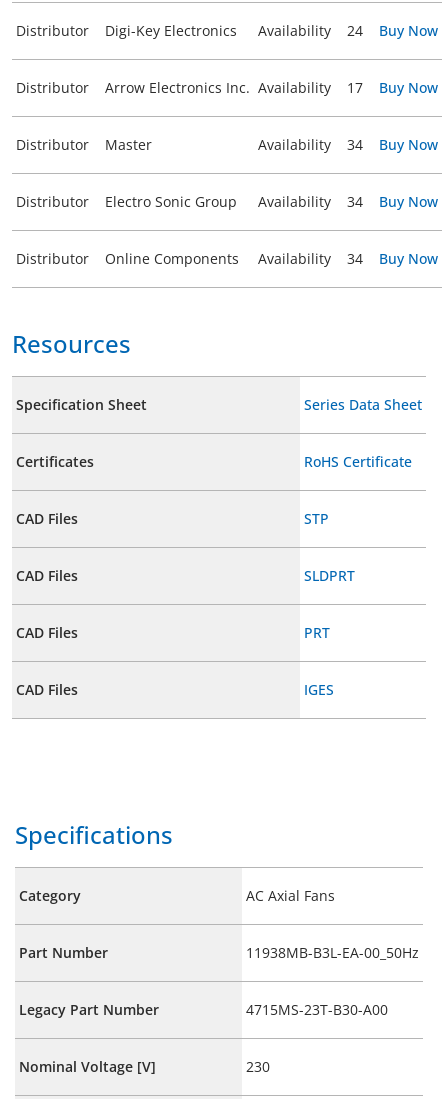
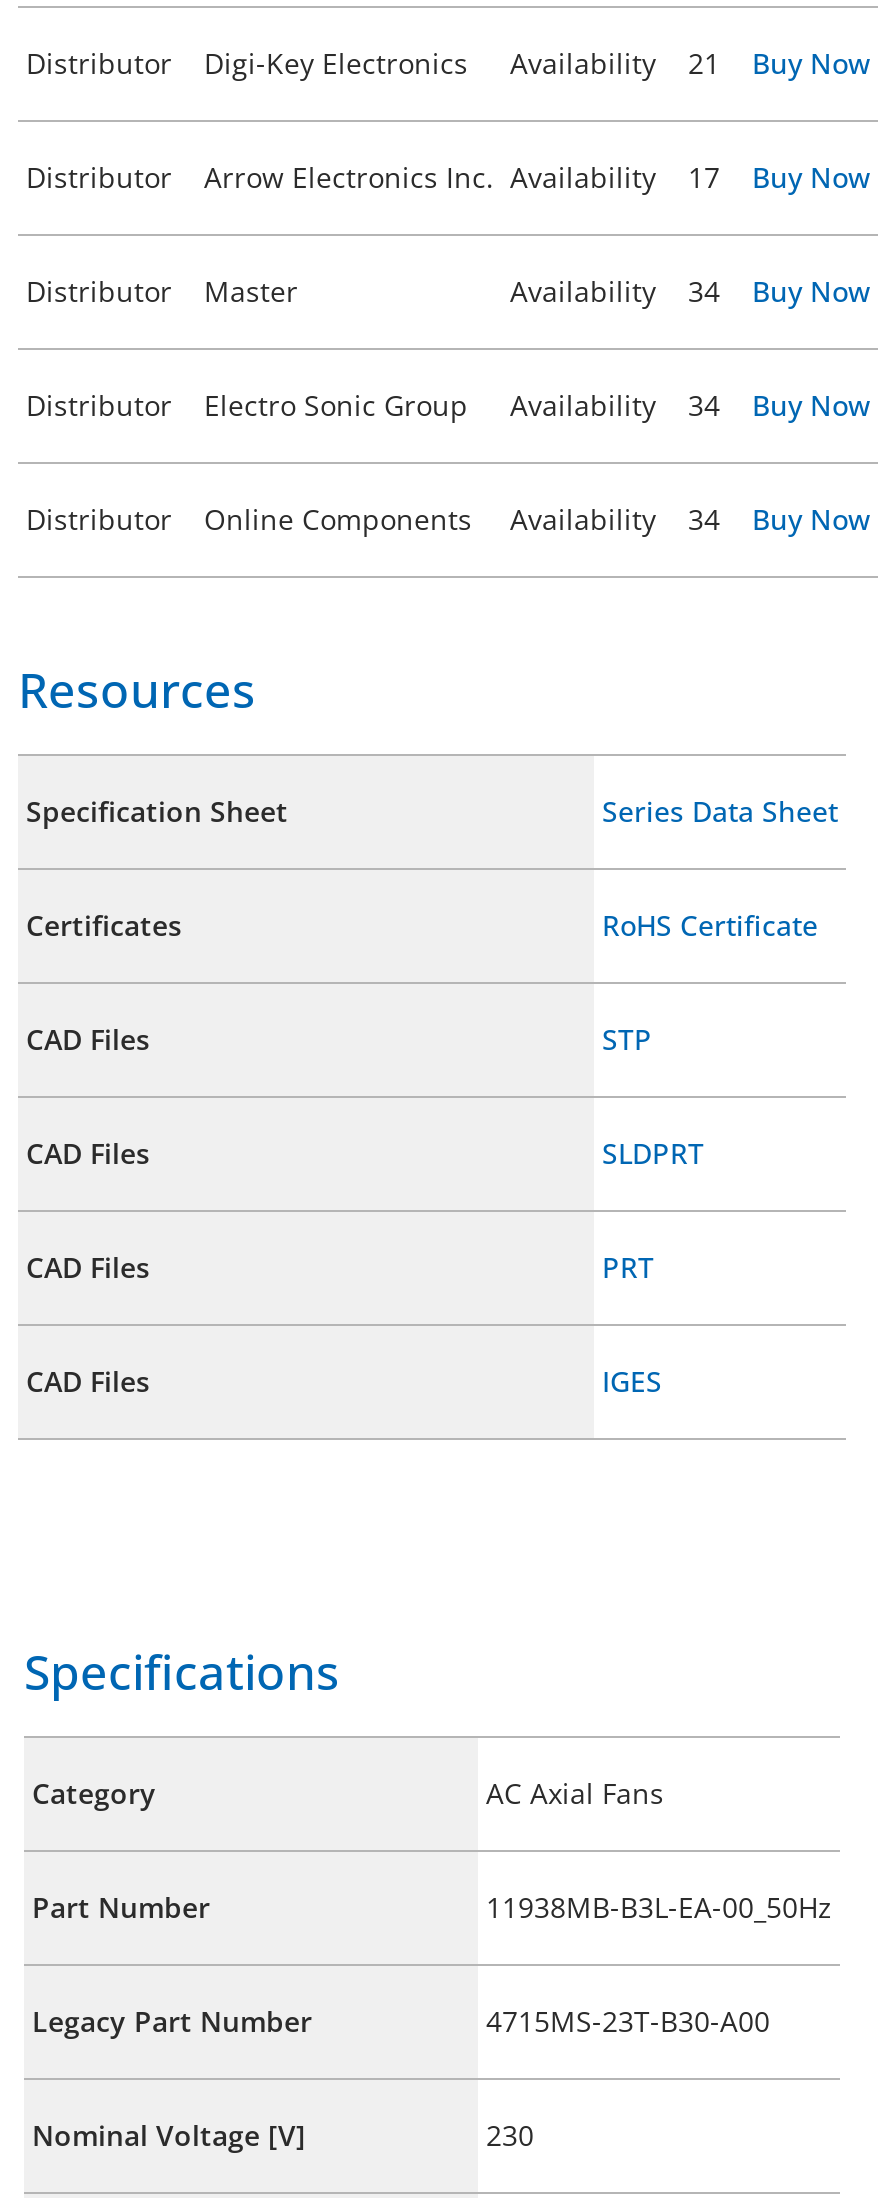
[16,21,438,40] Distributor Digi-Key Electronics Availability 24 Buy Now -> [26,44,870,82] Distributor Digi-Key Electronics Availability 21 Buy Now

